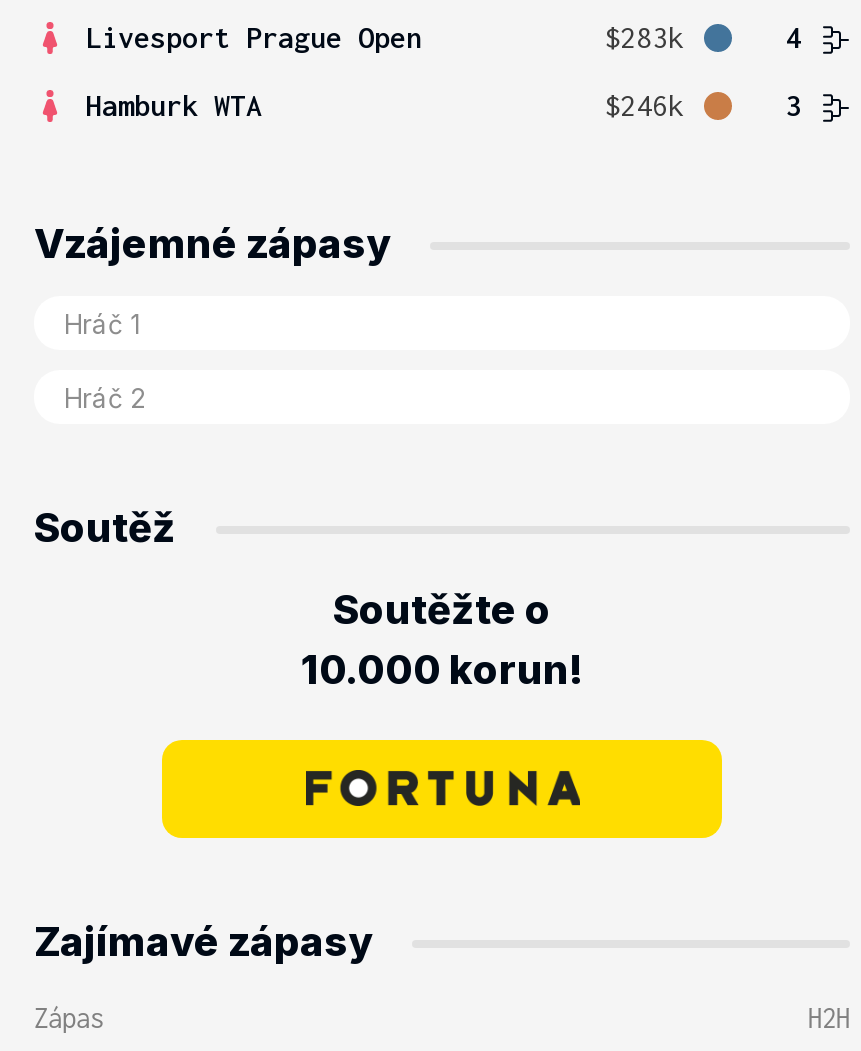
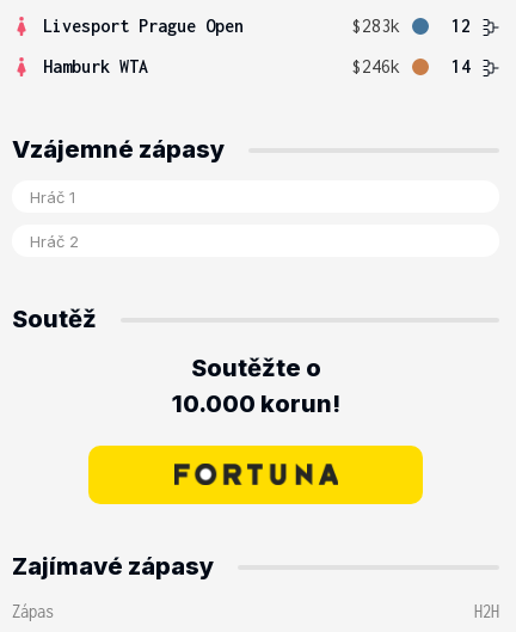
[786,20,802,54] 4 -> [451,16,471,36] 12
[786,88,802,122] 3 -> [451,56,471,76] 14

